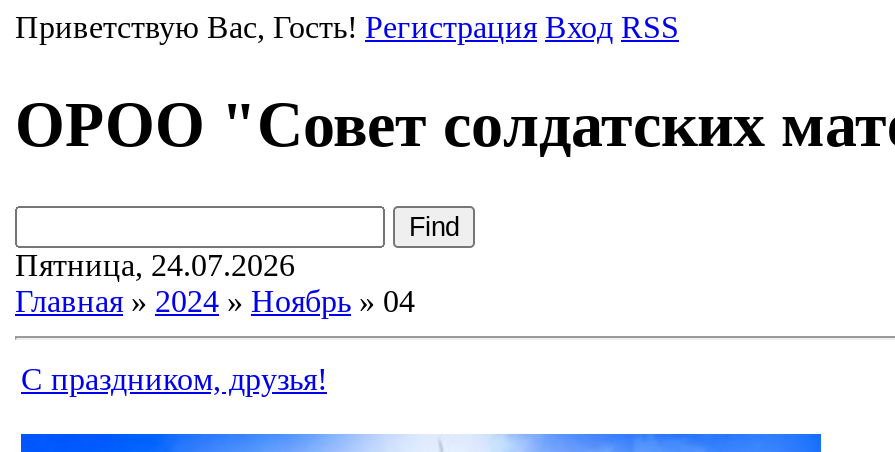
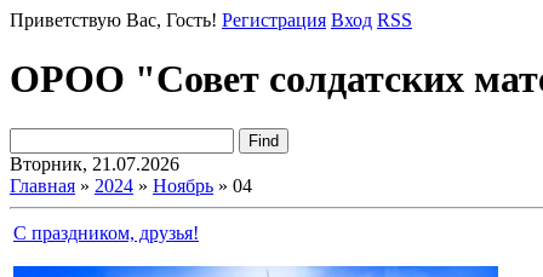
[15,248,295,282] Пятница, 24.07.2026 -> [10,153,179,174] Вторник, 21.07.2026

